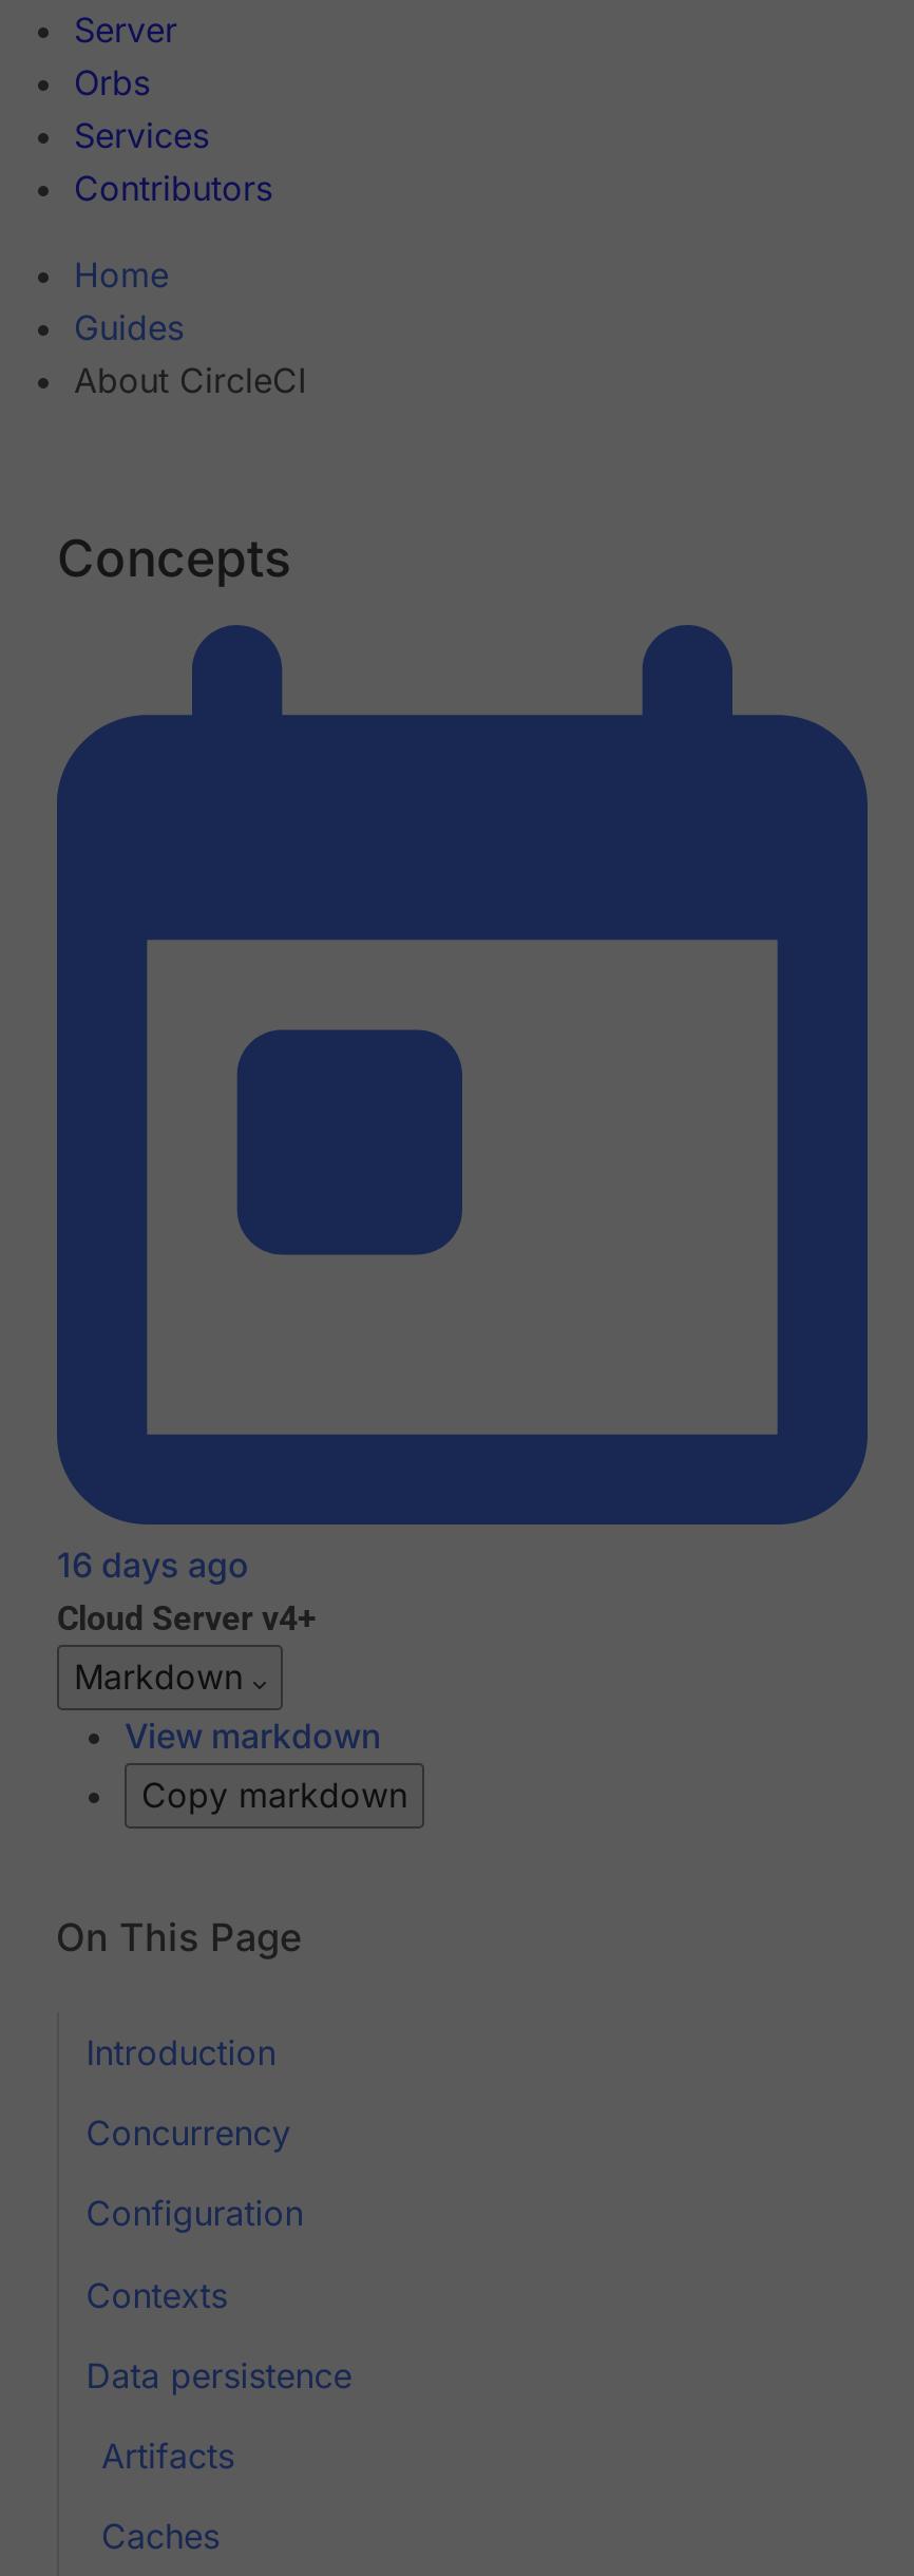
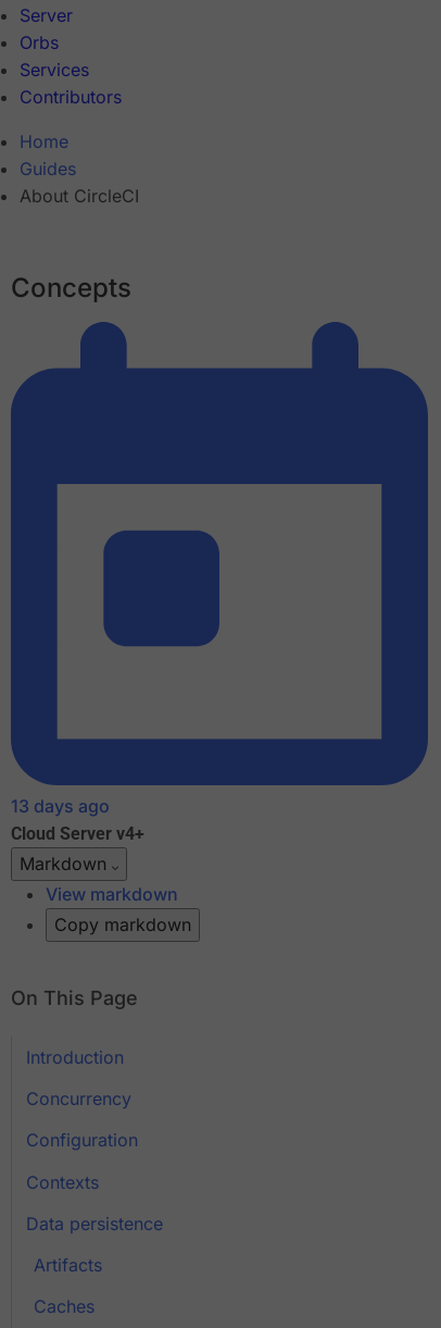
[57,1545,249,1587] 16 days ago -> [11,796,110,817] 13 days ago

